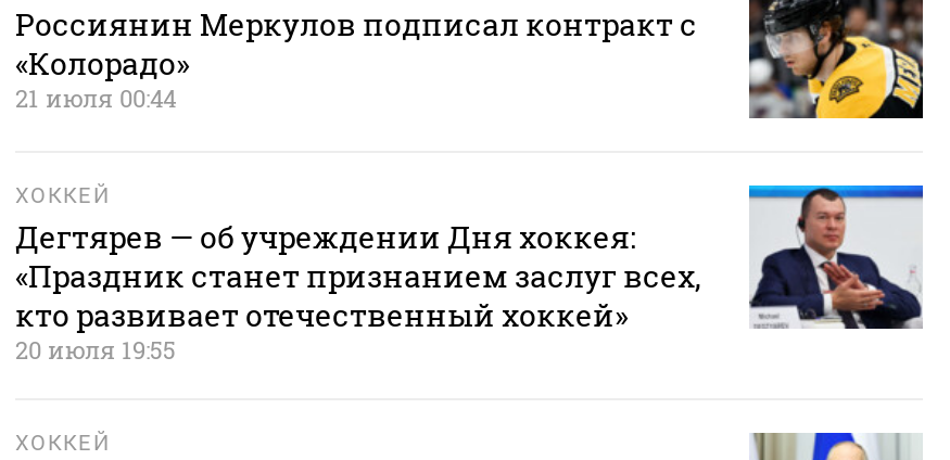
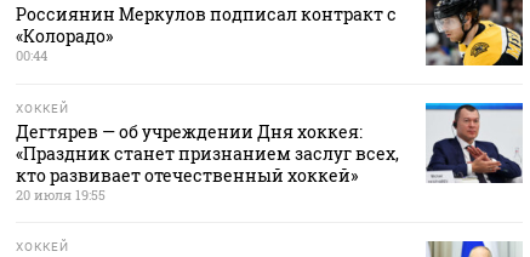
[15,83,176,115] 21 июля 00:44 -> [16,46,47,64] 00:44

